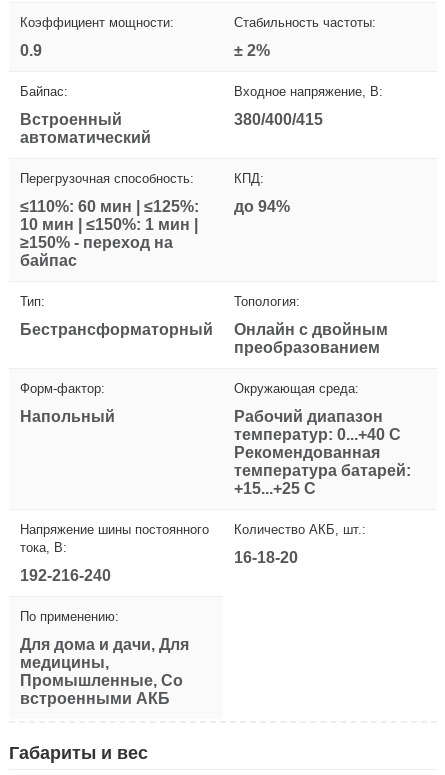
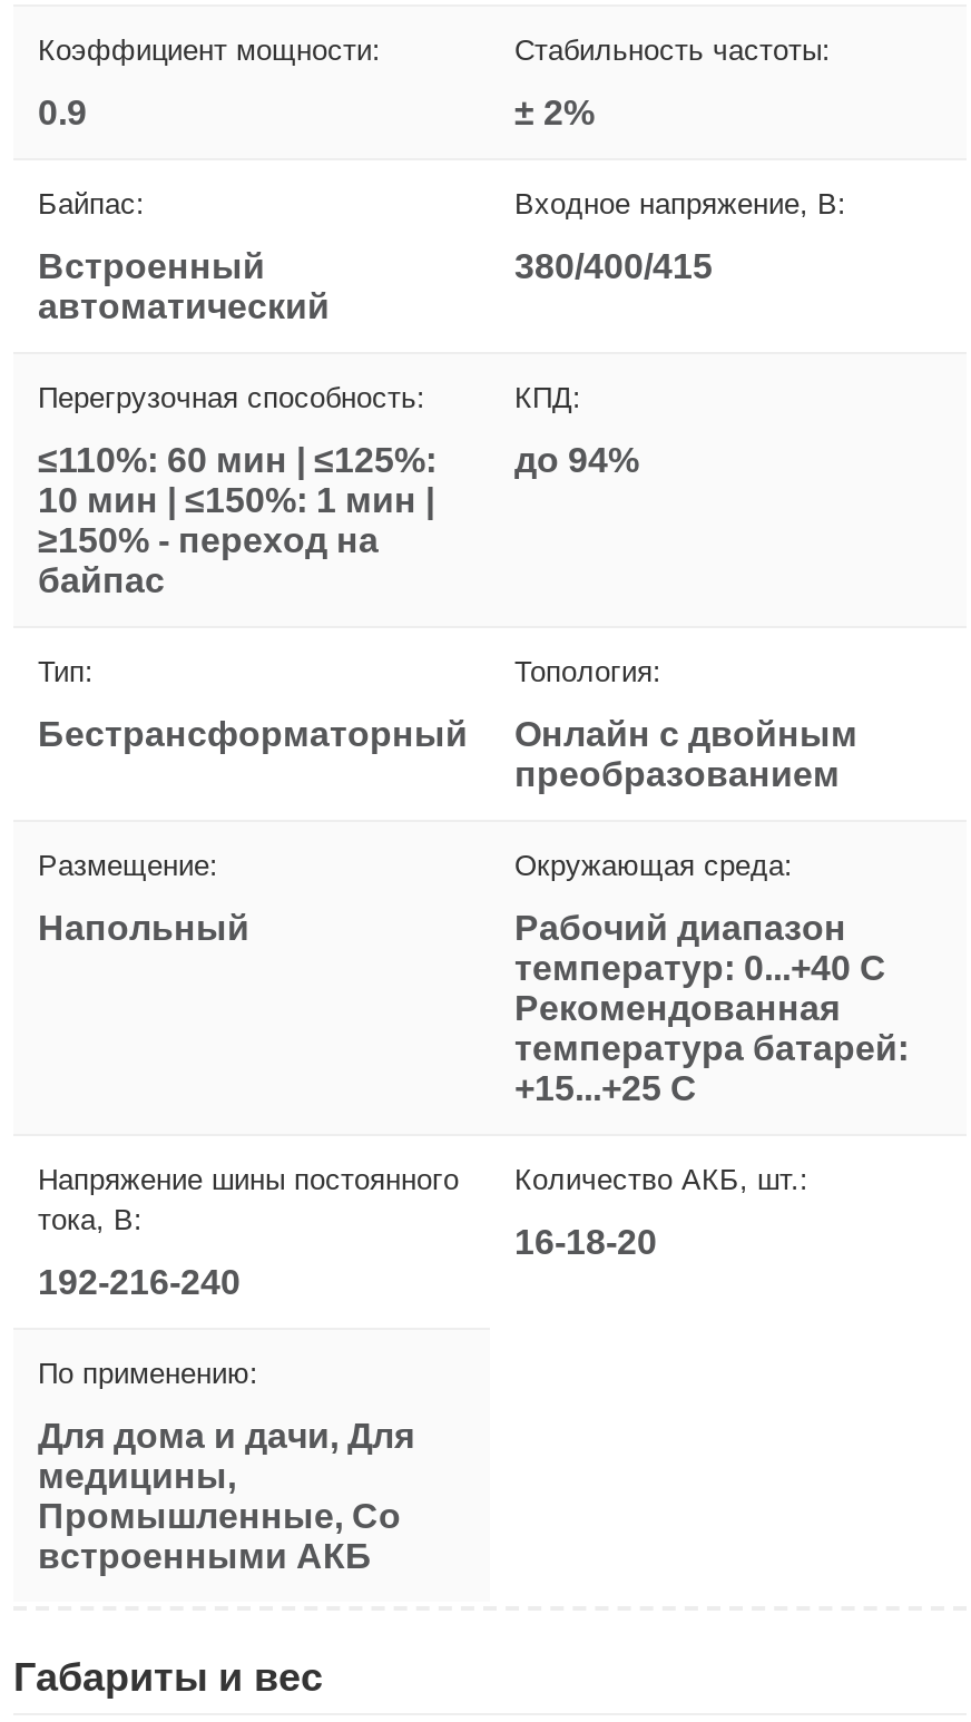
[20,381,105,396] Форм-фактор: -> [38,849,218,882] Размещение:

